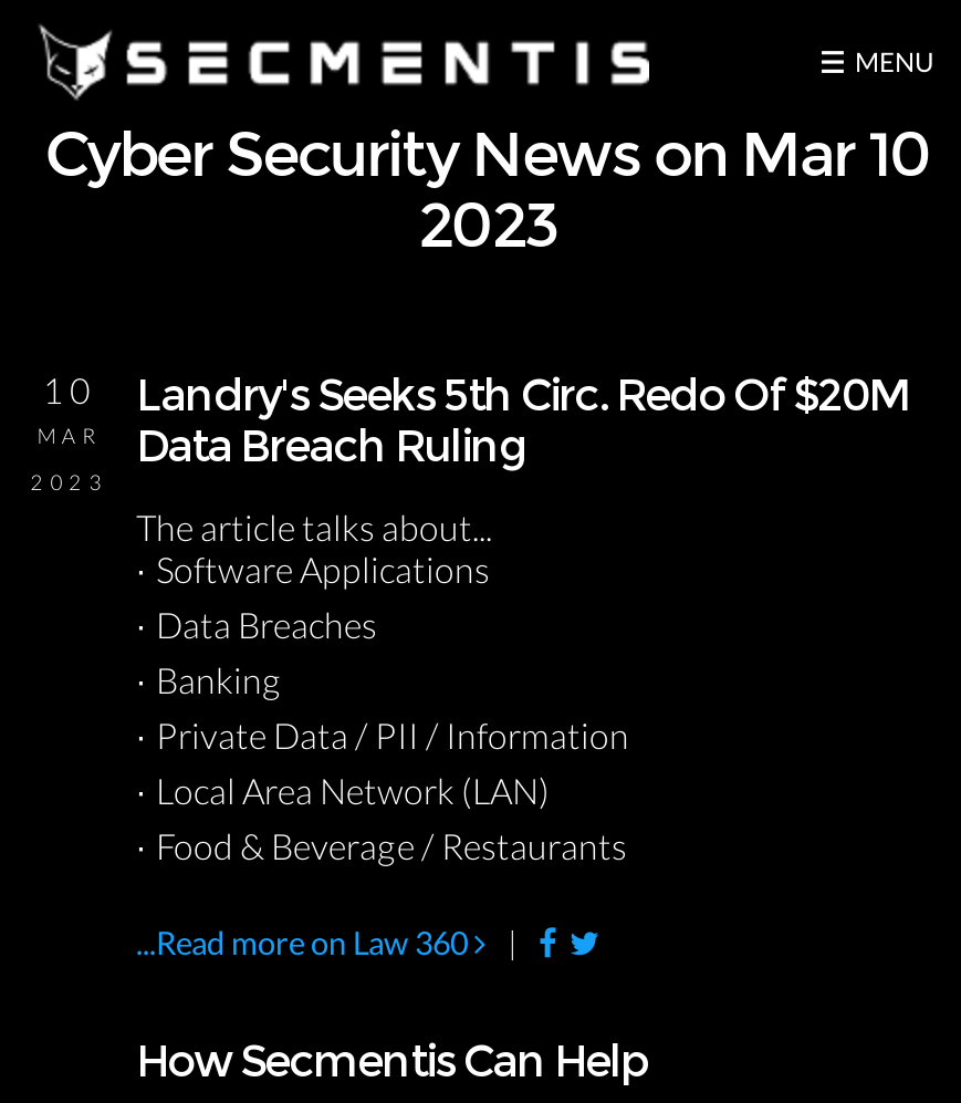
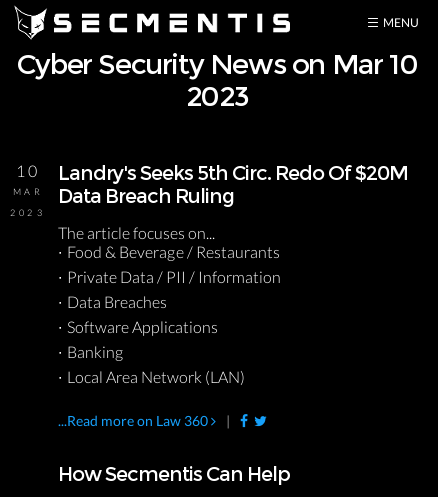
[136,506,492,548] The article talks about... -> [58,223,215,242] The article focuses on...
moved [156,548,629,811] -> [67,267,281,386]: Private Data / PII / Information | Data Breaches | Software Applications | Banking | Local Area Network (LAN)
moved [156,824,627,866] -> [67,242,280,261]: Food & Beverage / Restaurants

